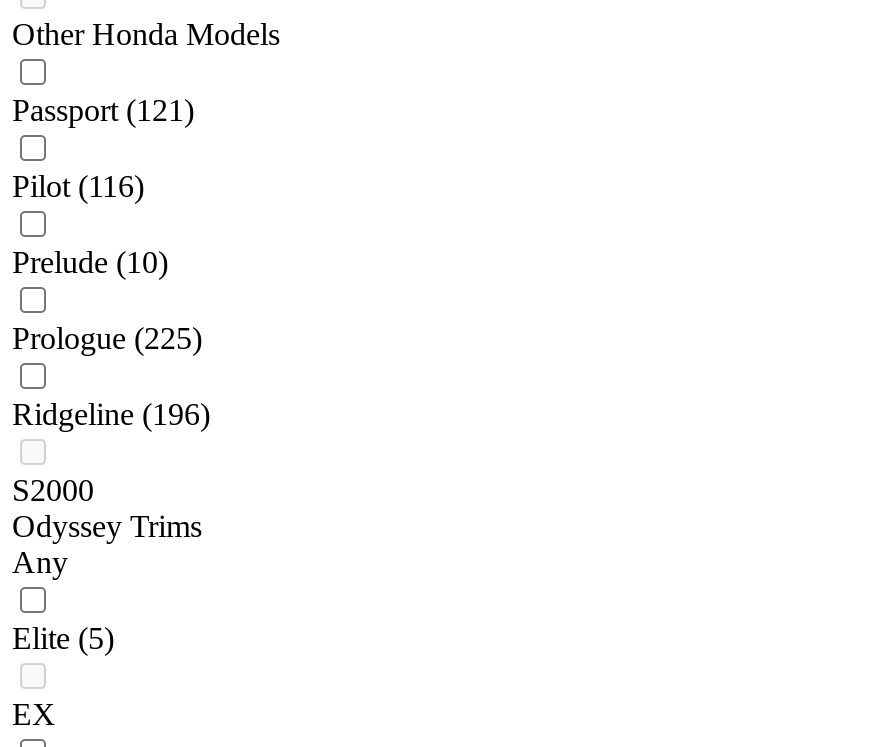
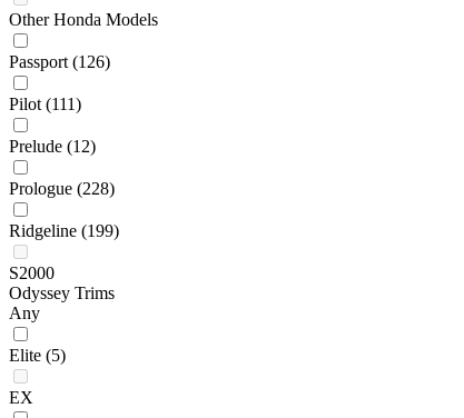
[12,94,194,128] Passport (121) -> [9,53,110,72] Passport (126)
[12,170,144,204] Pilot (116) -> [9,95,81,114] Pilot (111)
[12,246,168,280] Prelude (10) -> [9,137,96,156] Prelude (12)
[12,322,202,356] Prologue (225) -> [9,179,115,198] Prologue (228)
[12,398,210,432] Ridgeline (196) -> [9,222,119,241] Ridgeline (199)

